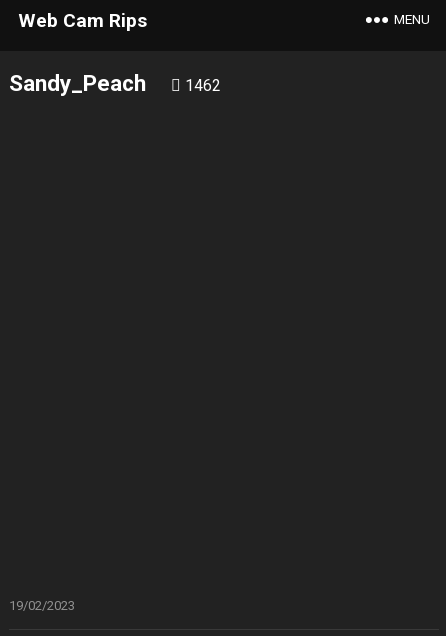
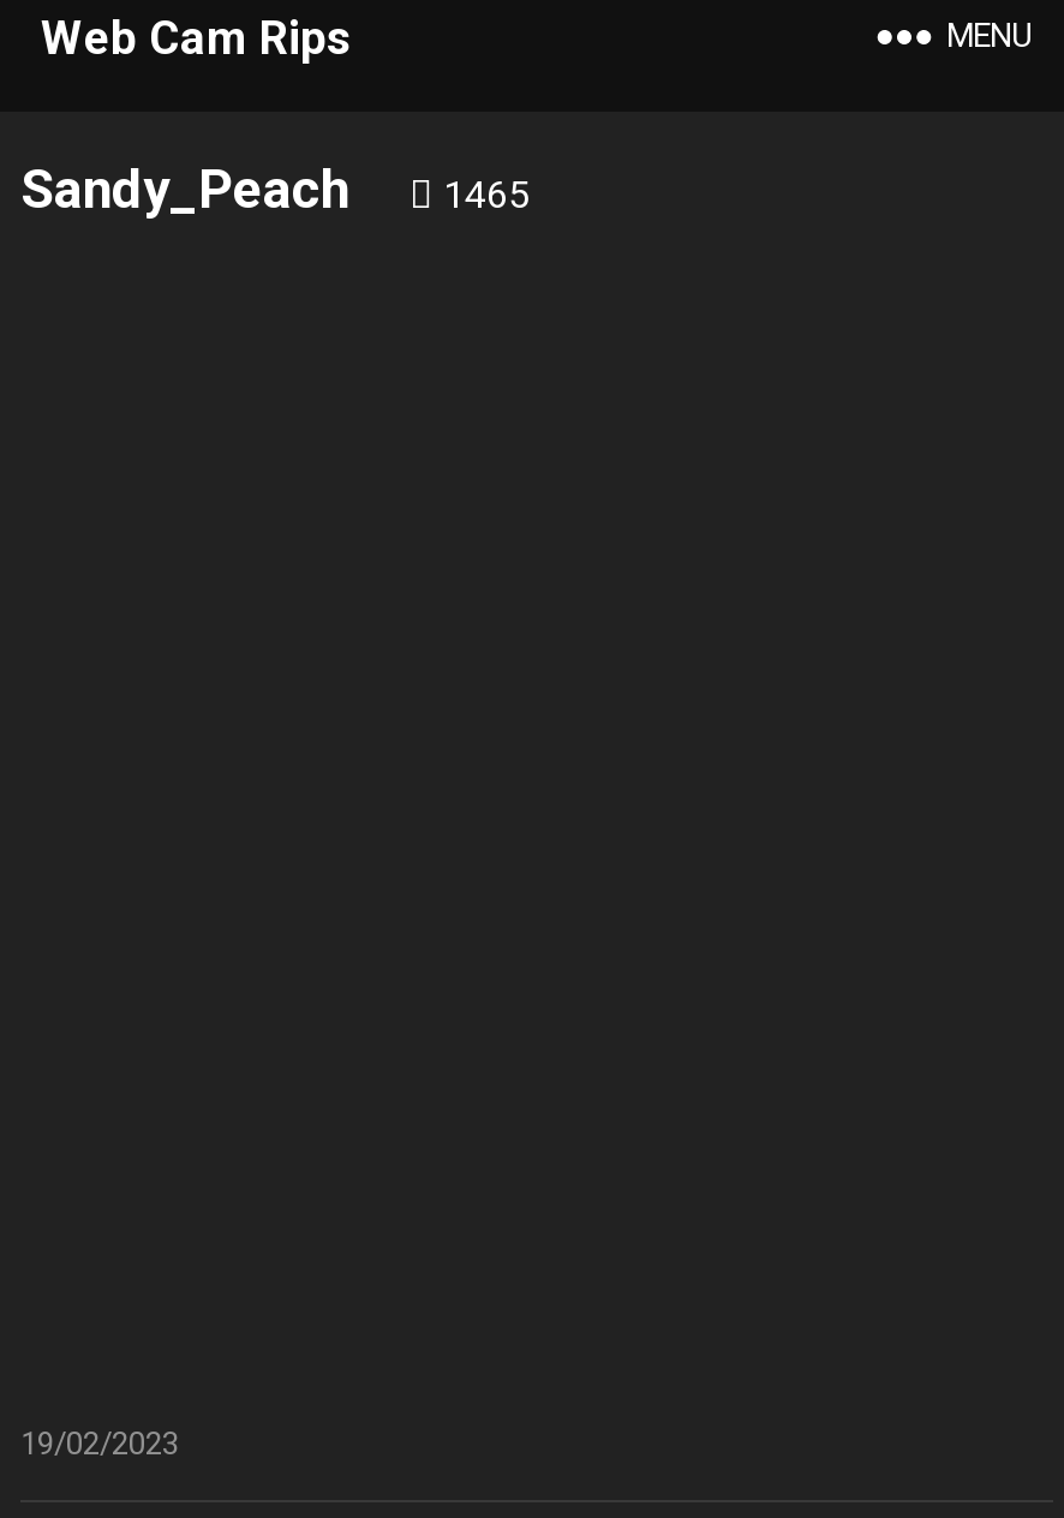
[9,70,221,96] Sandy_Peach 1462 -> [20,157,530,220] Sandy_Peach 1465

